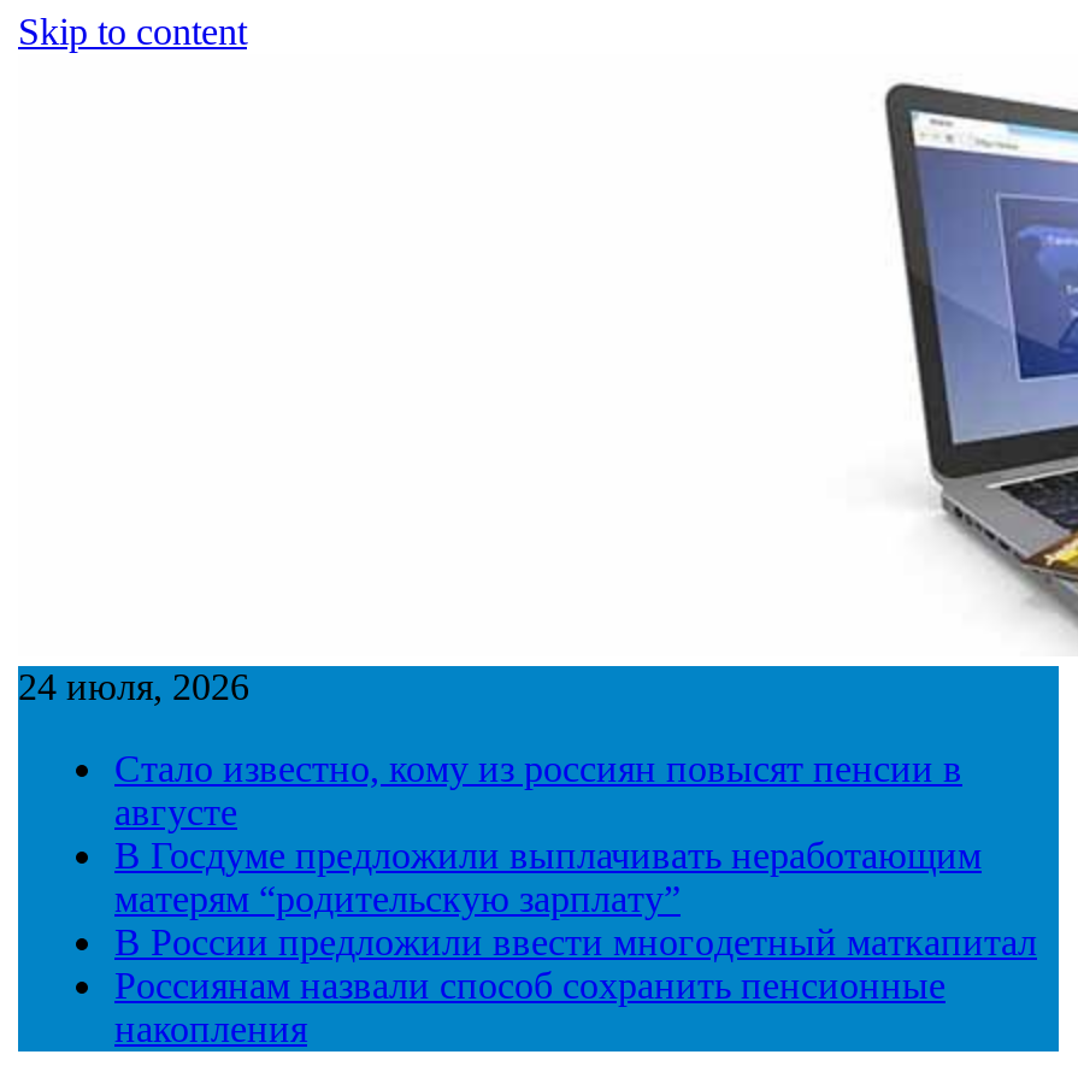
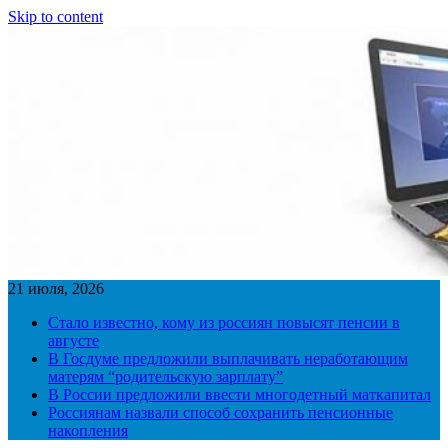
[18,666,249,707] 24 июля, 2026 -> [8,280,104,297] 21 июля, 2026

